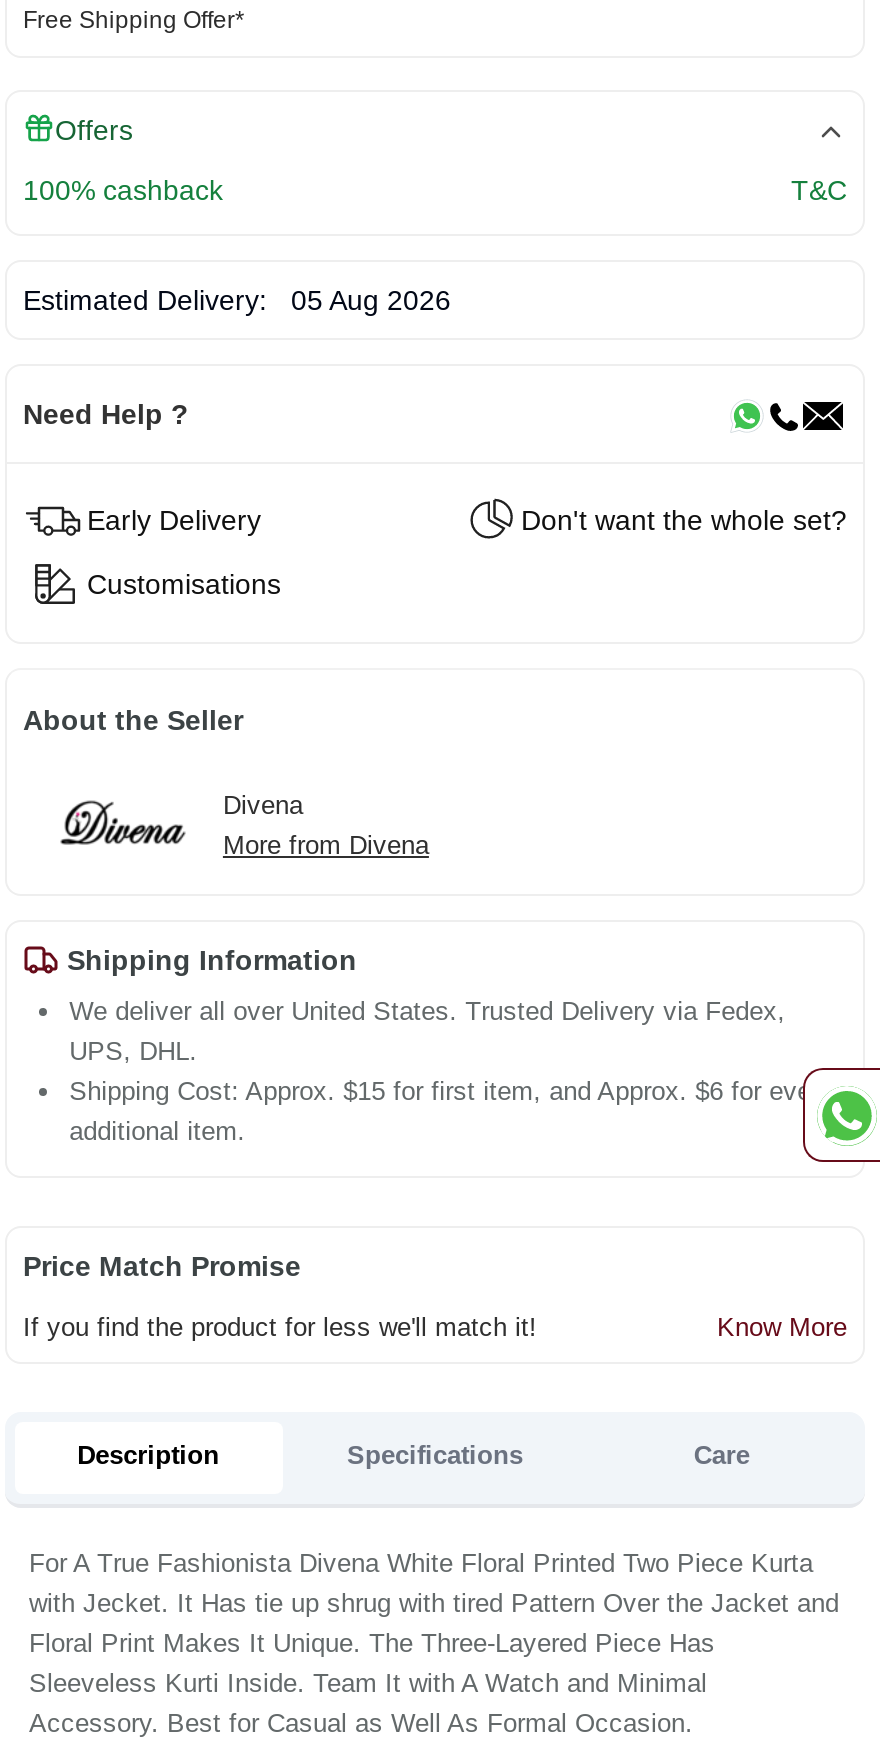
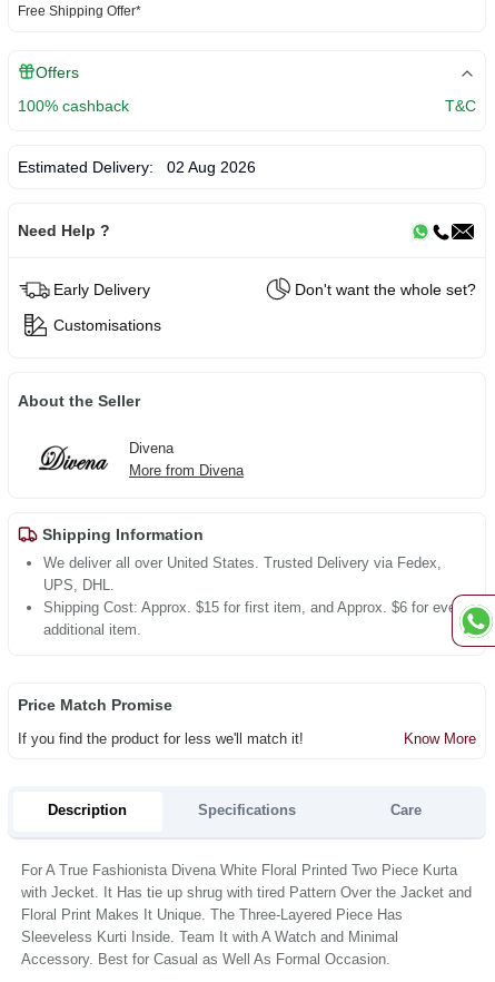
[23,284,451,316] Estimated Delivery: 05 Aug 2026 -> [18,158,256,176] Estimated Delivery: 02 Aug 2026

